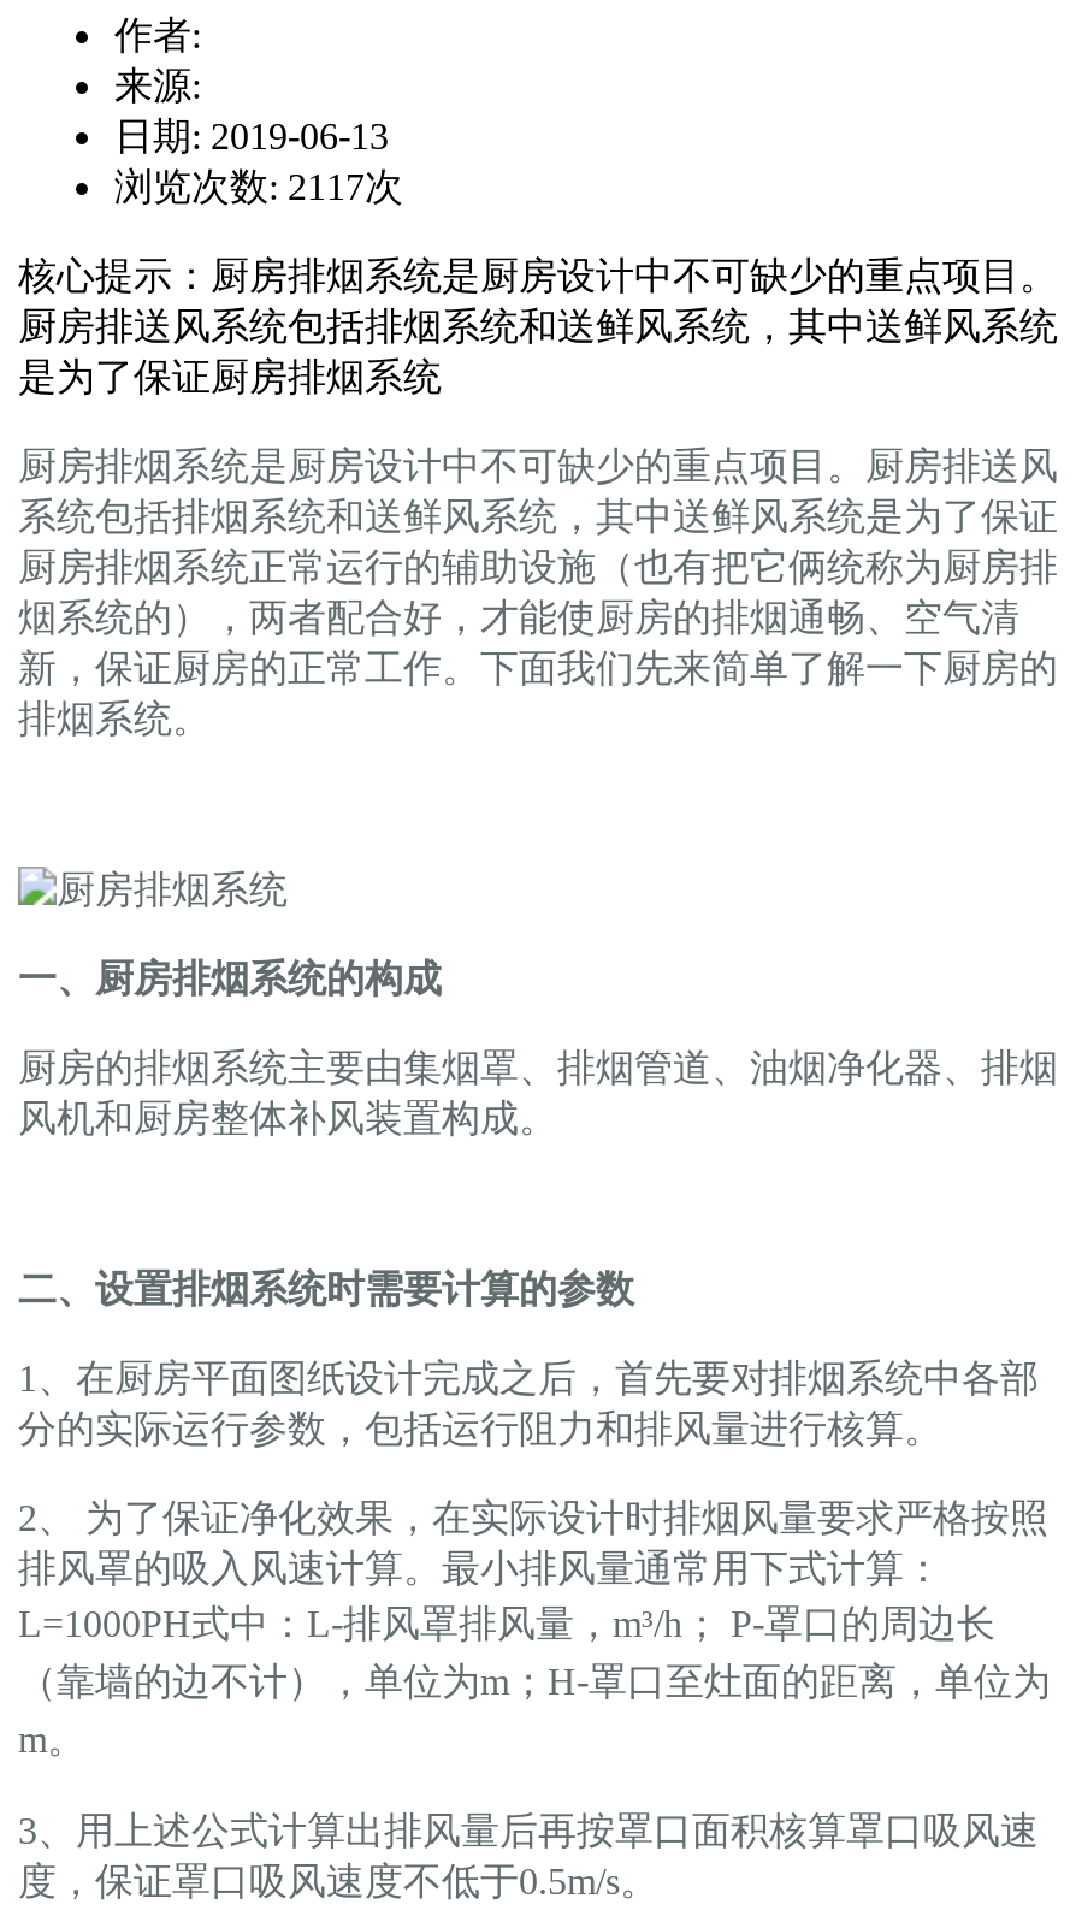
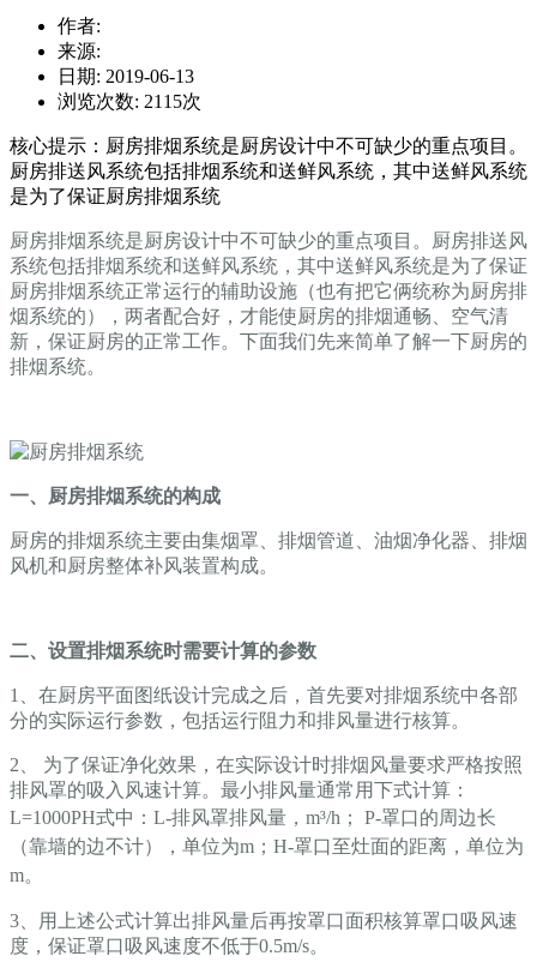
[114,166,403,207] 浏览次数: 2117次 -> [58,91,201,112] 浏览次数: 2115次

